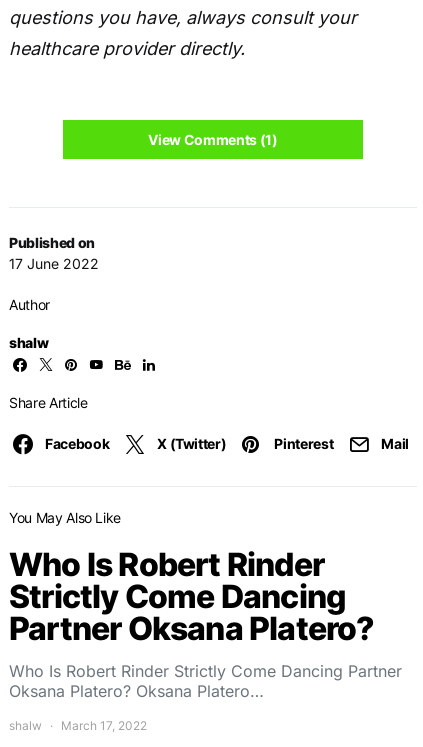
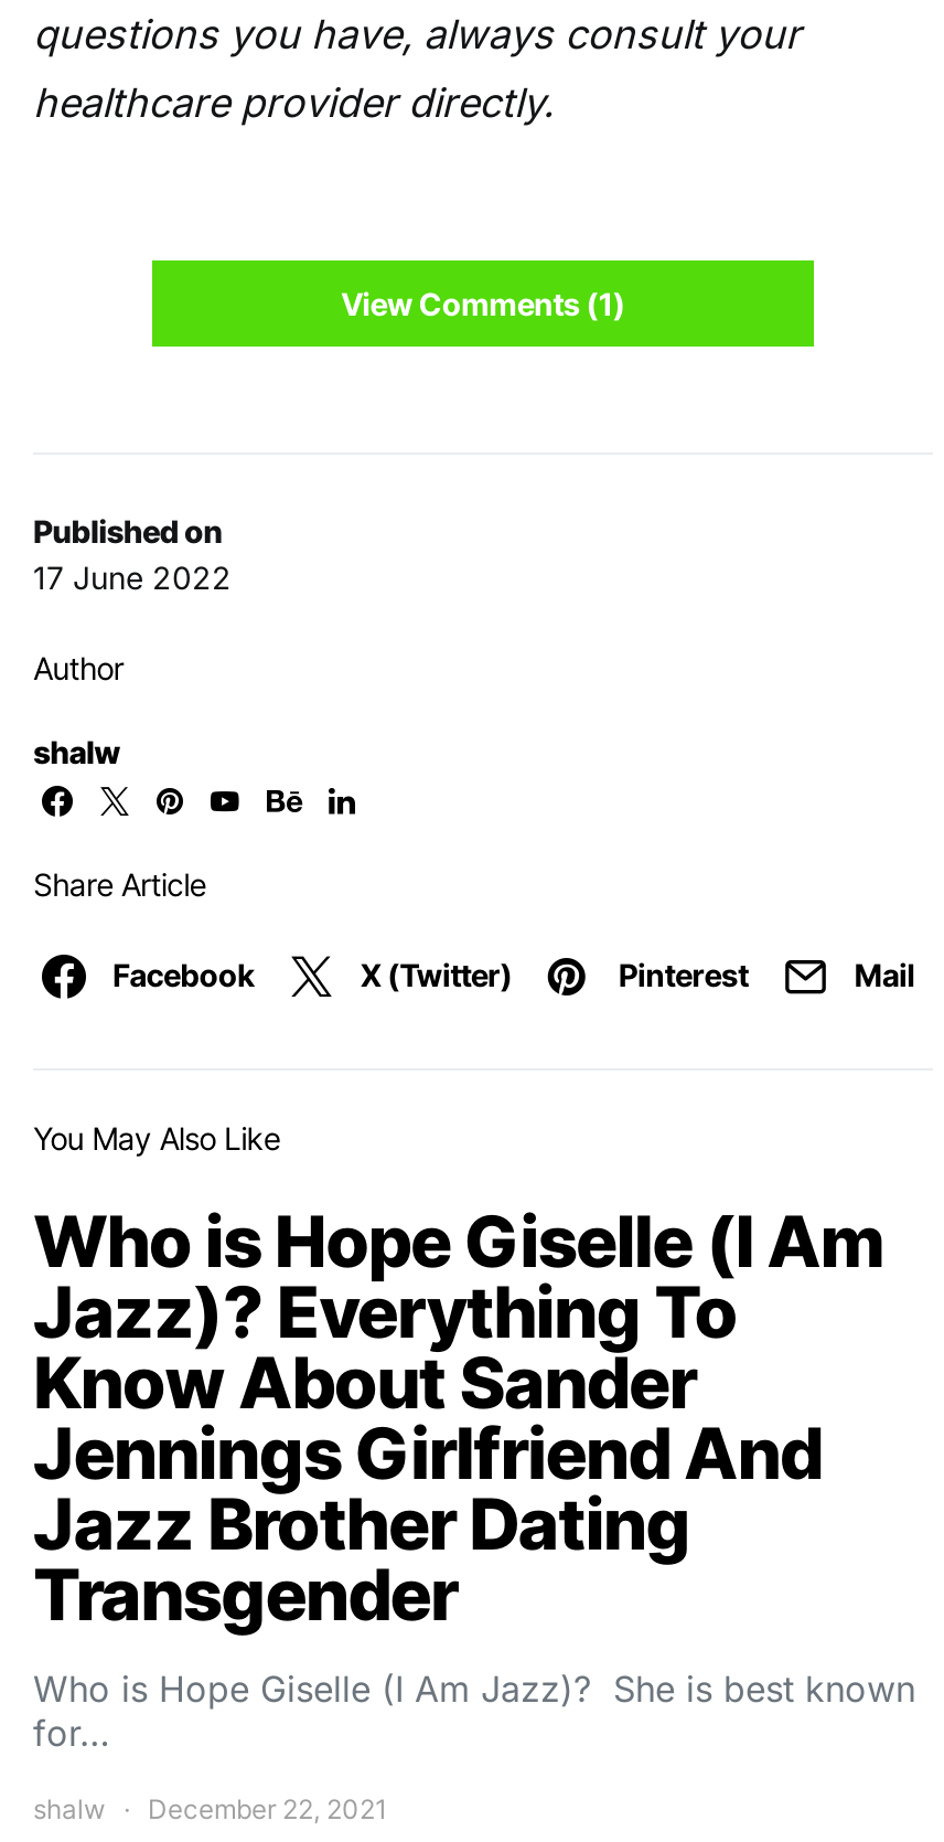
[9,545,402,701] Who Is Robert Rinder | Strictly Come Dancing | Partner Oksana Platero? | Who Is Robert Rinder Strictly Come Dancing Partner | Oksana Platero? Oksana Platero… -> [33,1198,915,1754] Who is Hope Giselle (I Am | Jazz)? Everything To | Know About Sander | Jennings Girlfriend And | Jazz Brother Dating | Transgender | Who is Hope Giselle (I Am Jazz)? She is best known | for…
[9,718,147,733] shalw March 17, 2022 -> [33,1791,388,1825] shalw December 22, 2021

